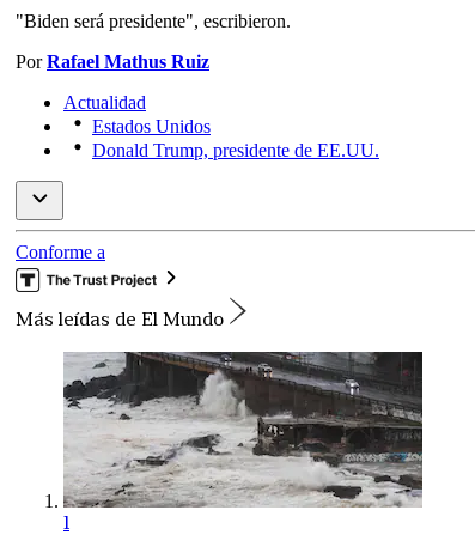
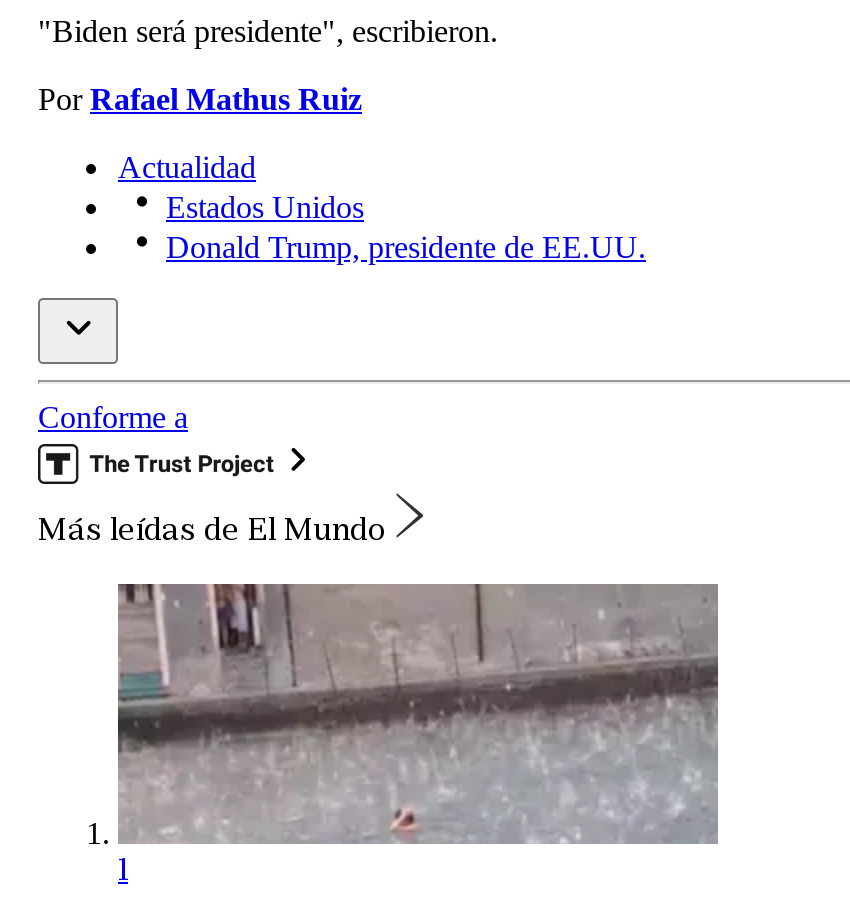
[62,352,422,508] [image] -> [116,582,720,844] [image]

